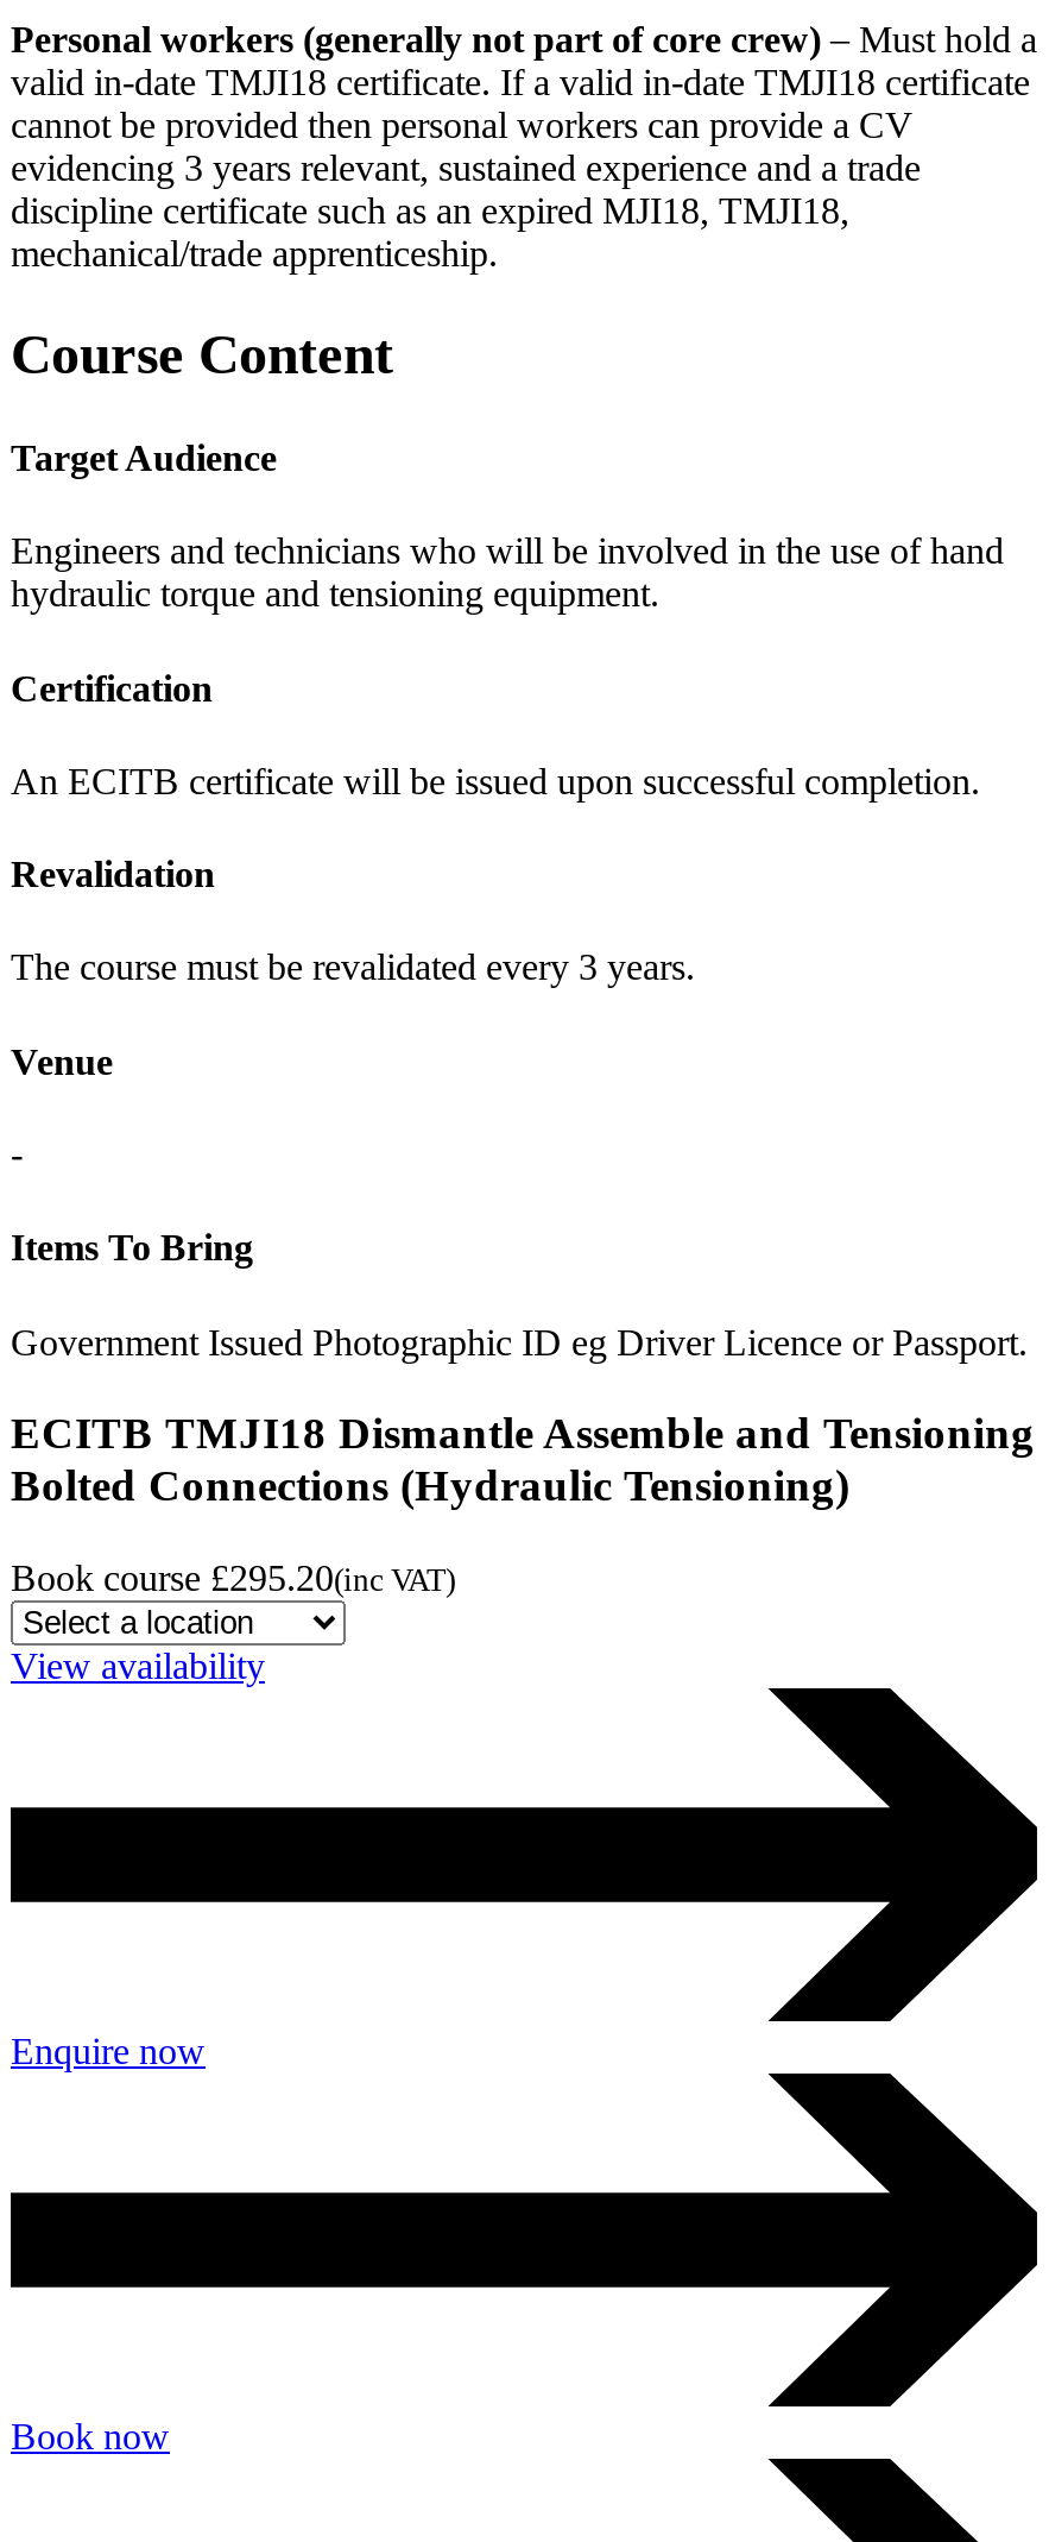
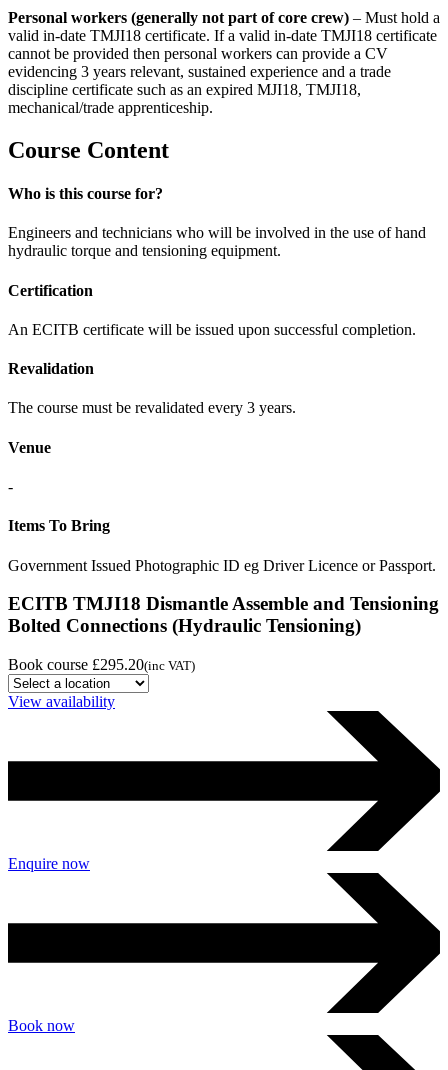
[11,438,277,478] Target Audience -> [8,185,163,202] Who is this course for?

